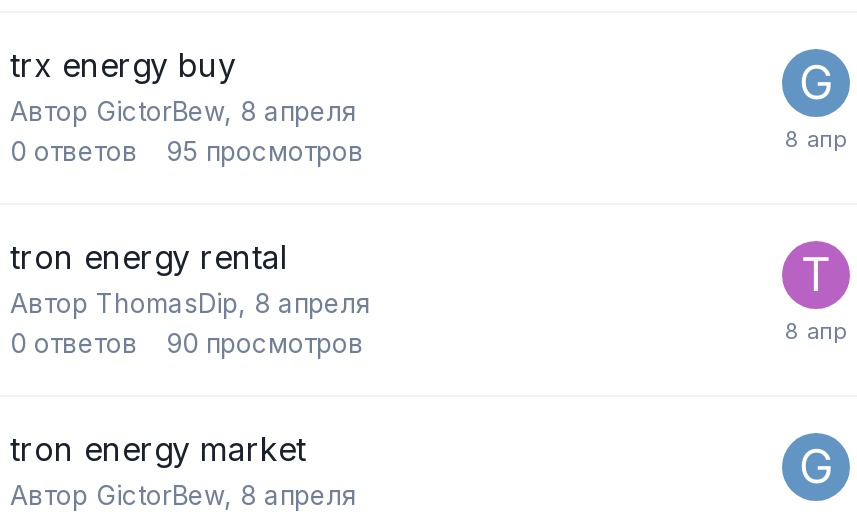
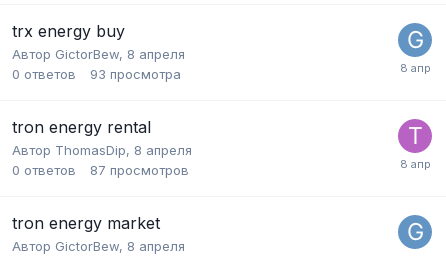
[10,134,364,166] 0 ответов 95 просмотров -> [12,65,181,81] 0 ответов 93 просмотра
[10,326,364,358] 0 ответов 90 просмотров -> [12,161,189,177] 0 ответов 87 просмотров

